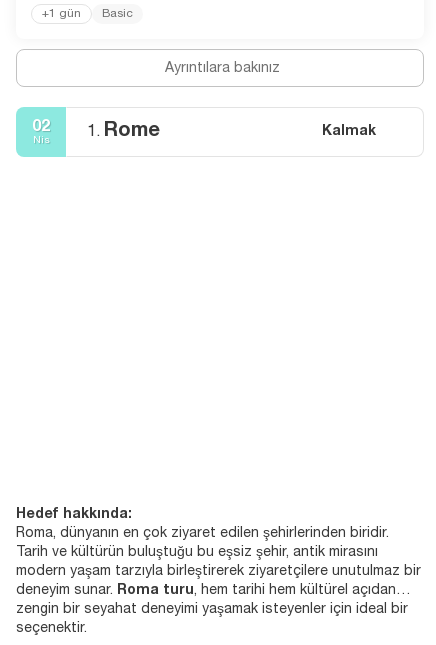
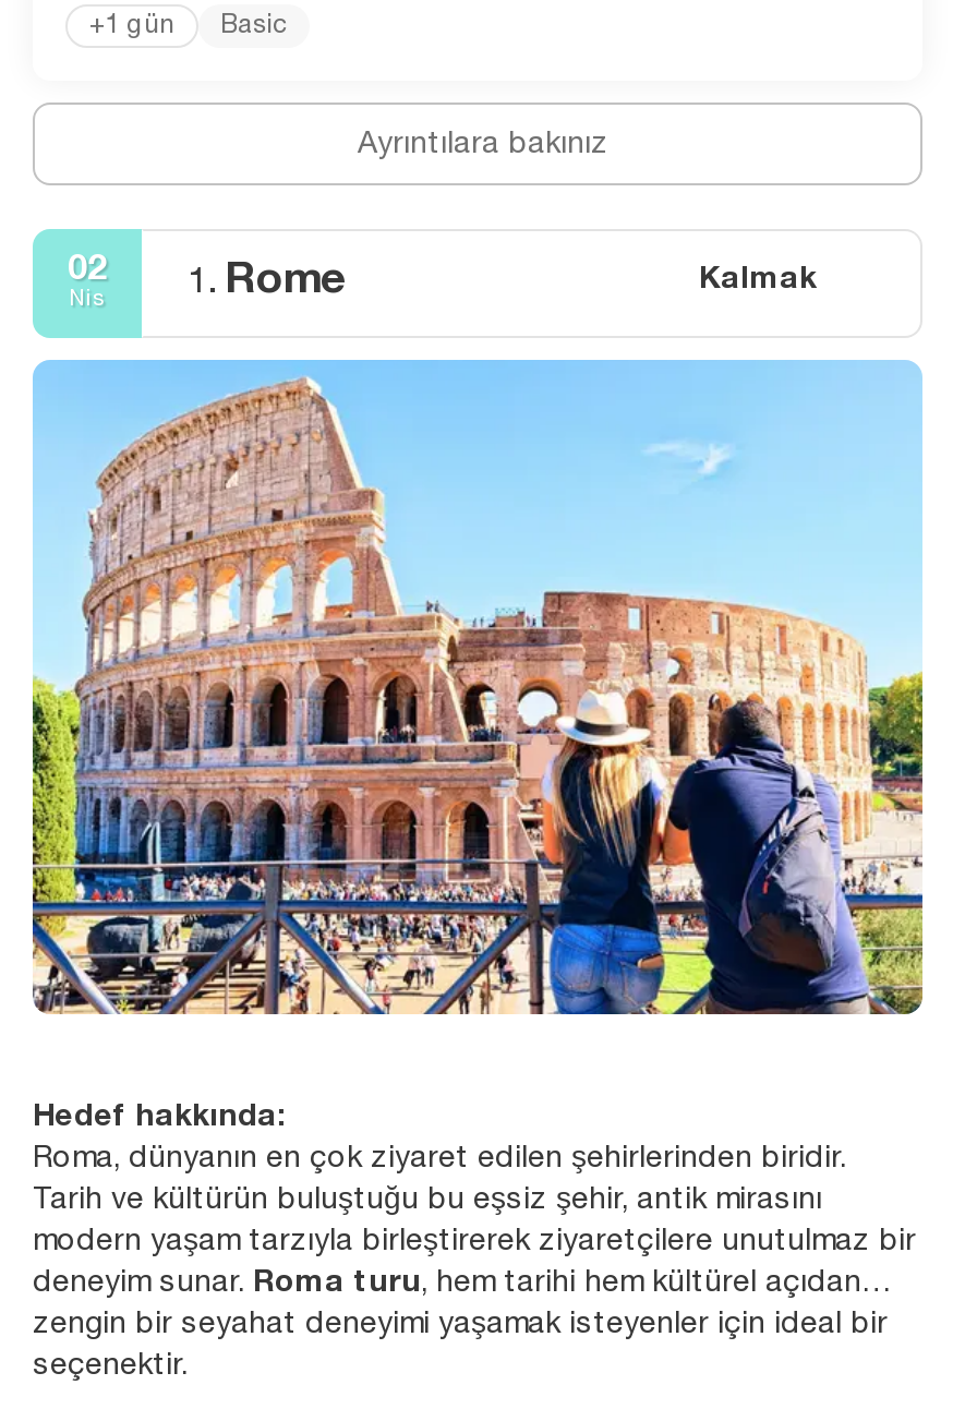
none -> [31,358,925,1016] [image]

